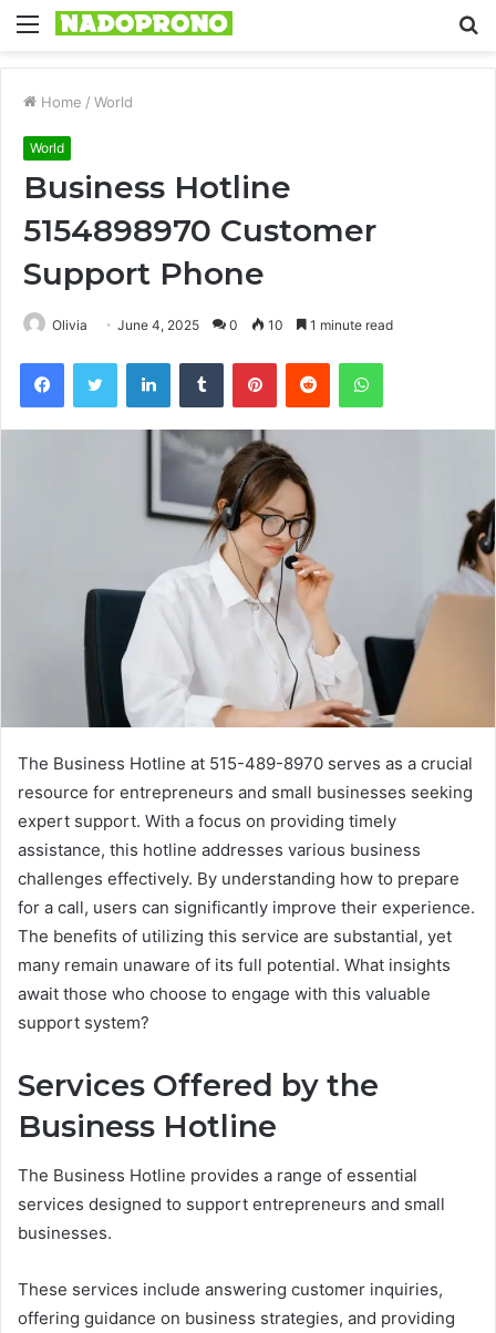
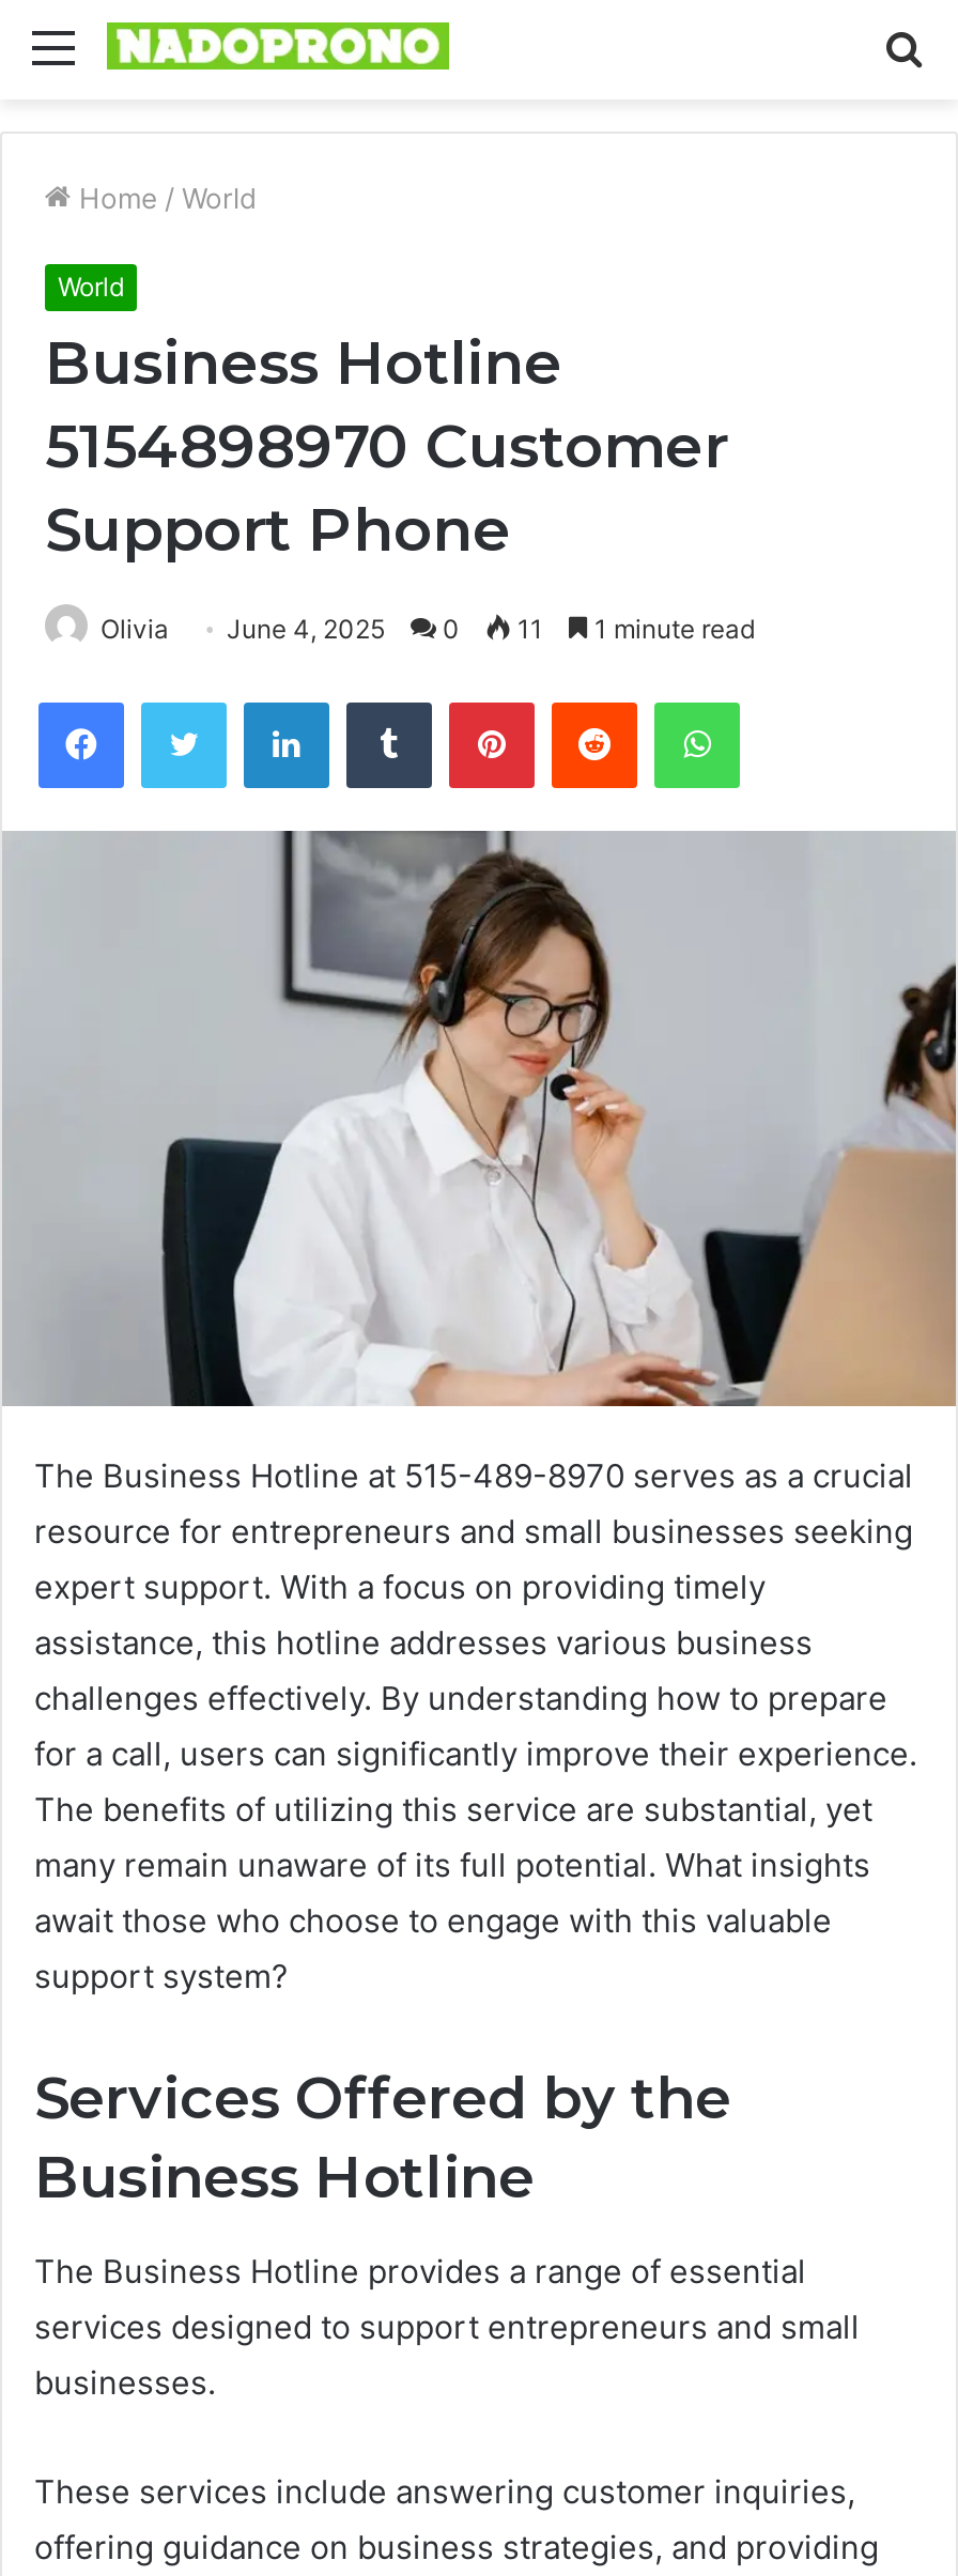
[52,316,393,333] Olivia June 4, 2025 0 10 1 minute read -> [101,612,755,644] Olivia June 4, 2025 0 11 1 minute read

